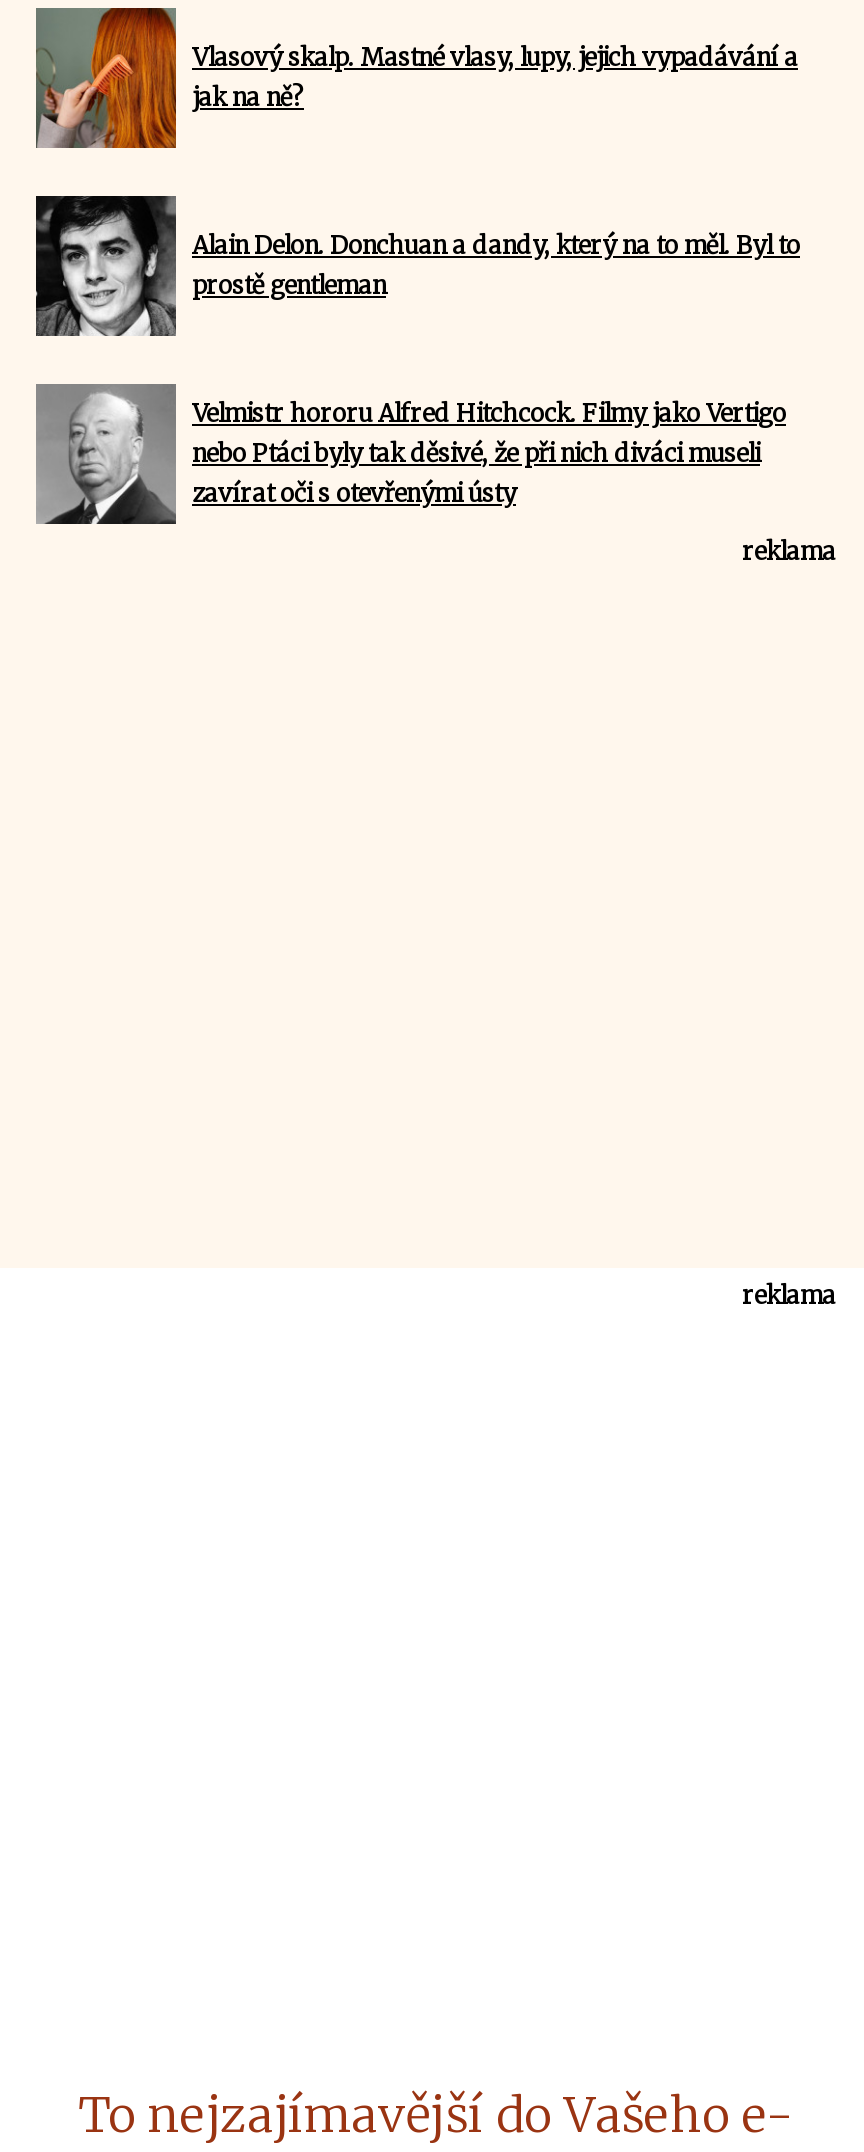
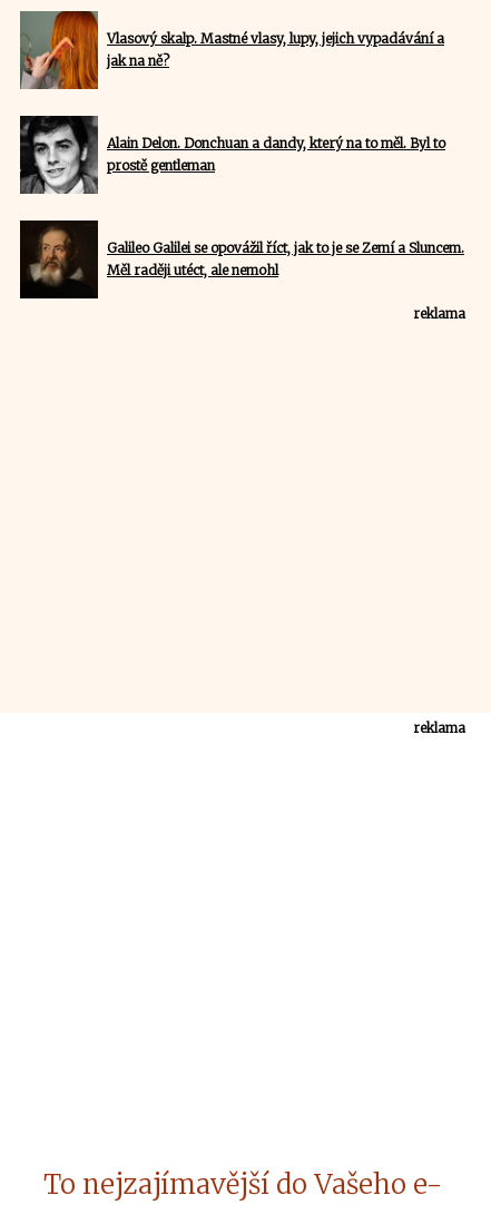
[38,386,786,526] [image] | Velmistr hororu Alfred Hitchcock. Filmy jako Vertigo | nebo Ptáci byly tak děsivé, že při nich diváci museli | zavírat oči s otevřenými ústy -> [20,221,464,298] [image] | Galileo Galilei se opovážil říct, jak to je se Zemí a Sluncem. | Měl raději utéct, ale nemohl

